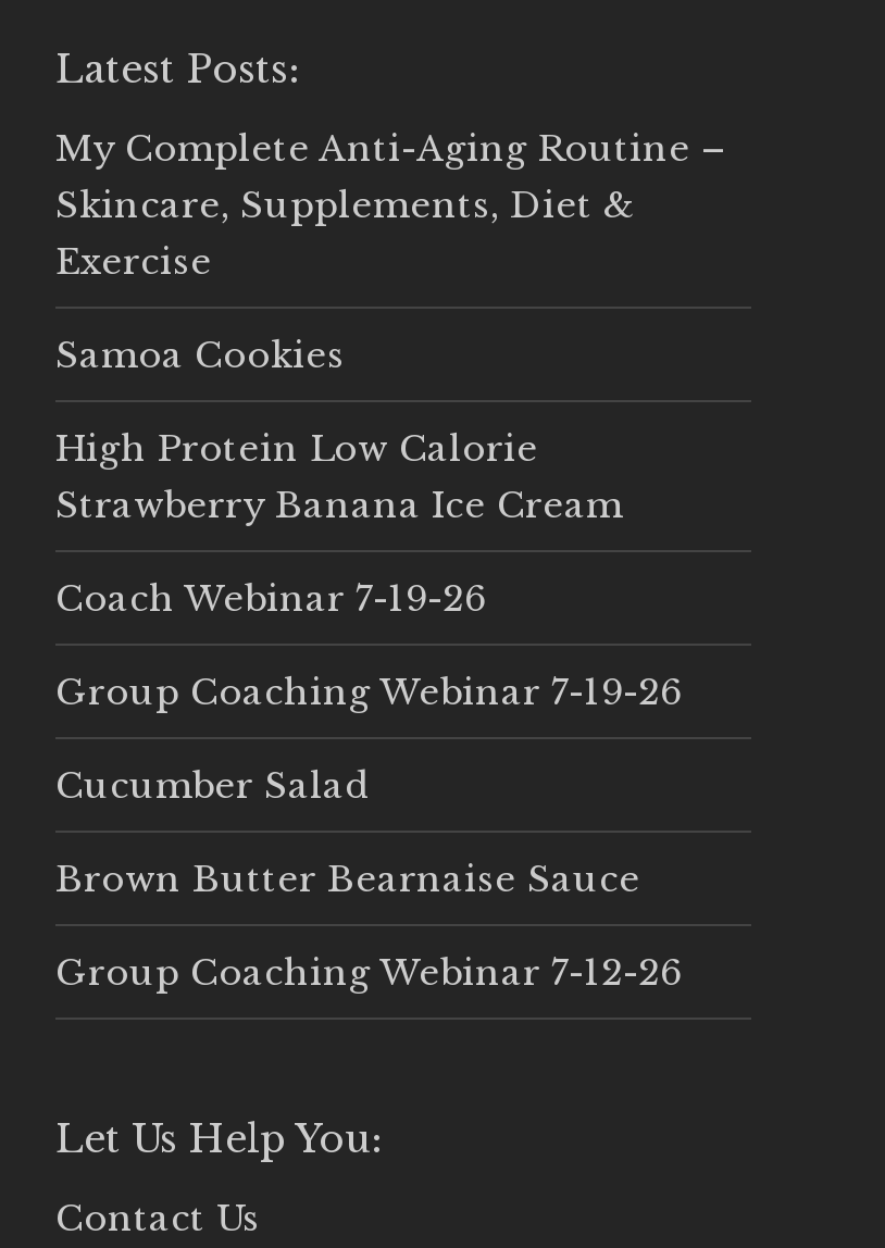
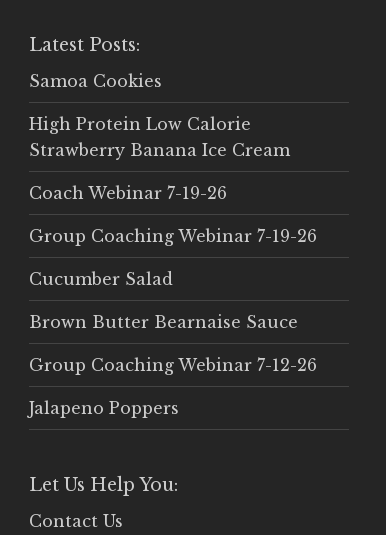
[55,126,725,283] My Complete Anti-Aging Routine – | Skincare, Supplements, Diet & | Exercise -> none
moved [55,333,682,994] -> [29,71,317,375]: Samoa Cookies | High Protein Low Calorie | Strawberry Banana Ice Cream | Coach Webinar 7-19-26 | Group Coaching Webinar 7-19-26 | Cucumber Salad | Brown Butter Bearnaise Sauce | Group Coaching Webinar 7-12-26
none -> [29,398,179,418] Jalapeno Poppers

